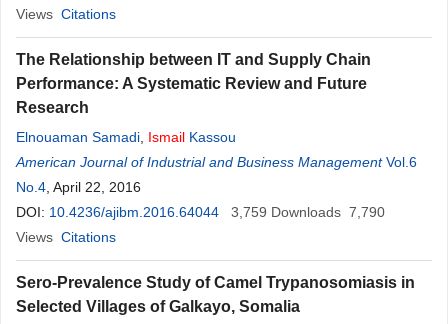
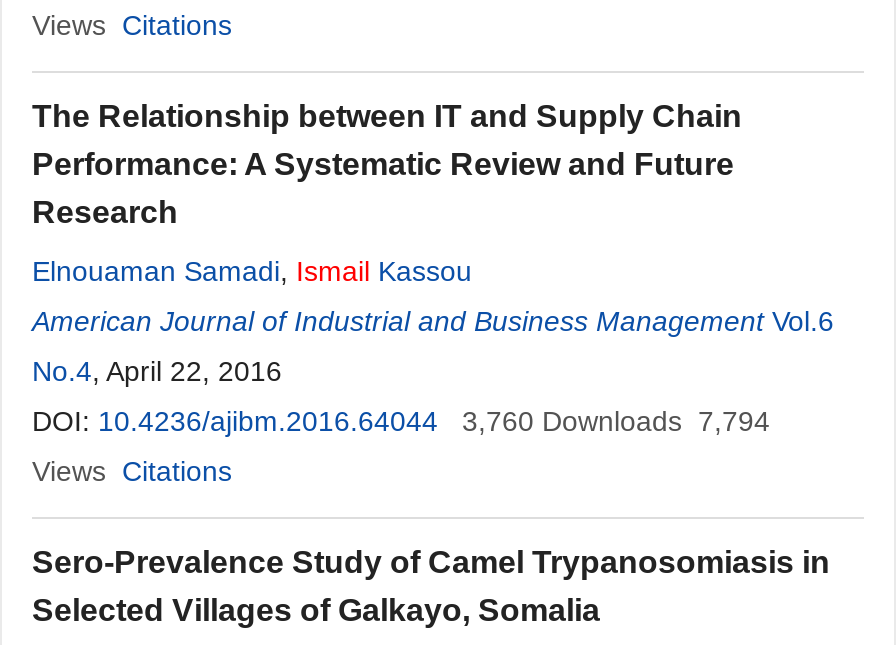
[16,204,385,220] DOI: 10.4236/ajibm.2016.64044 3,759 Downloads 7,790 -> [32,405,770,437] DOI: 10.4236/ajibm.2016.64044 3,760 Downloads 7,794

